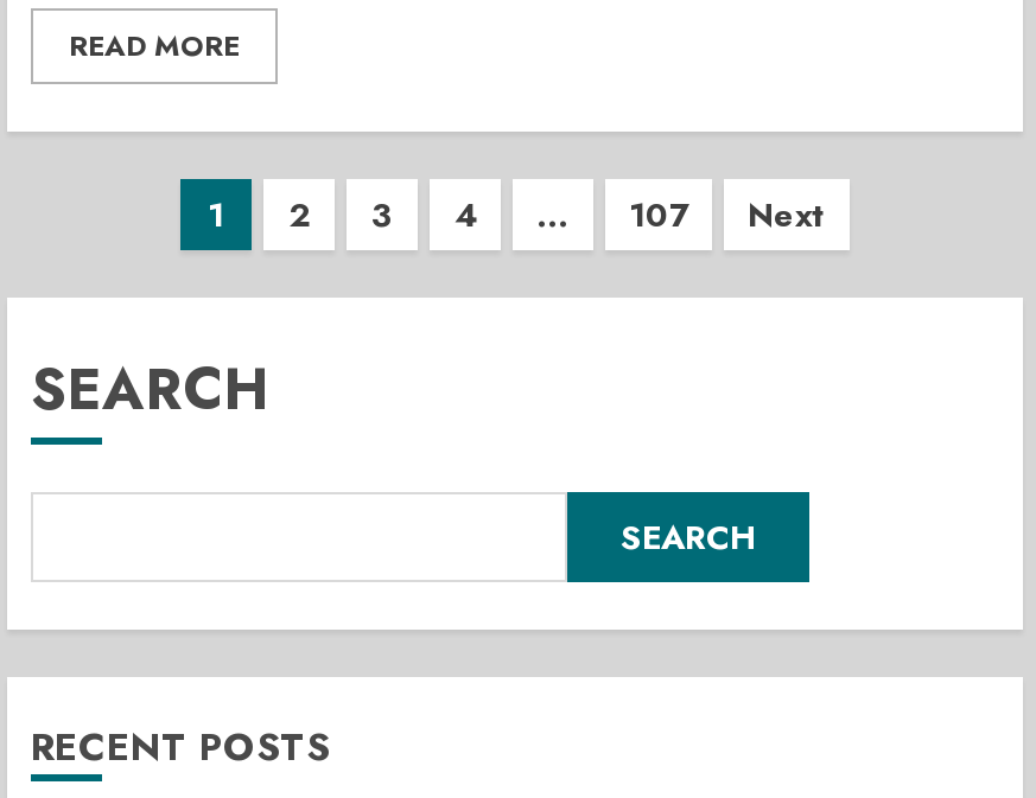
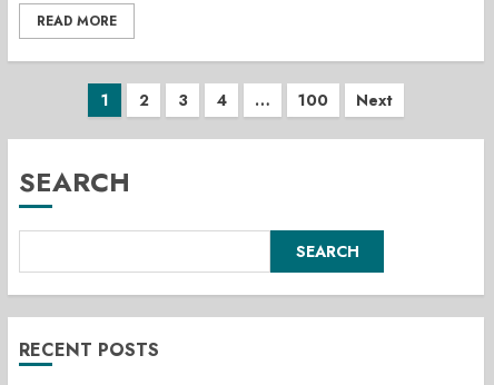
[629,191,688,238] 107 -> [298,89,328,111] 100

